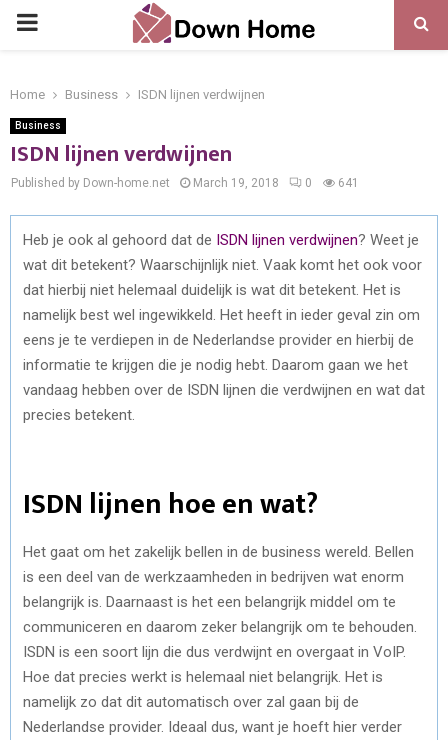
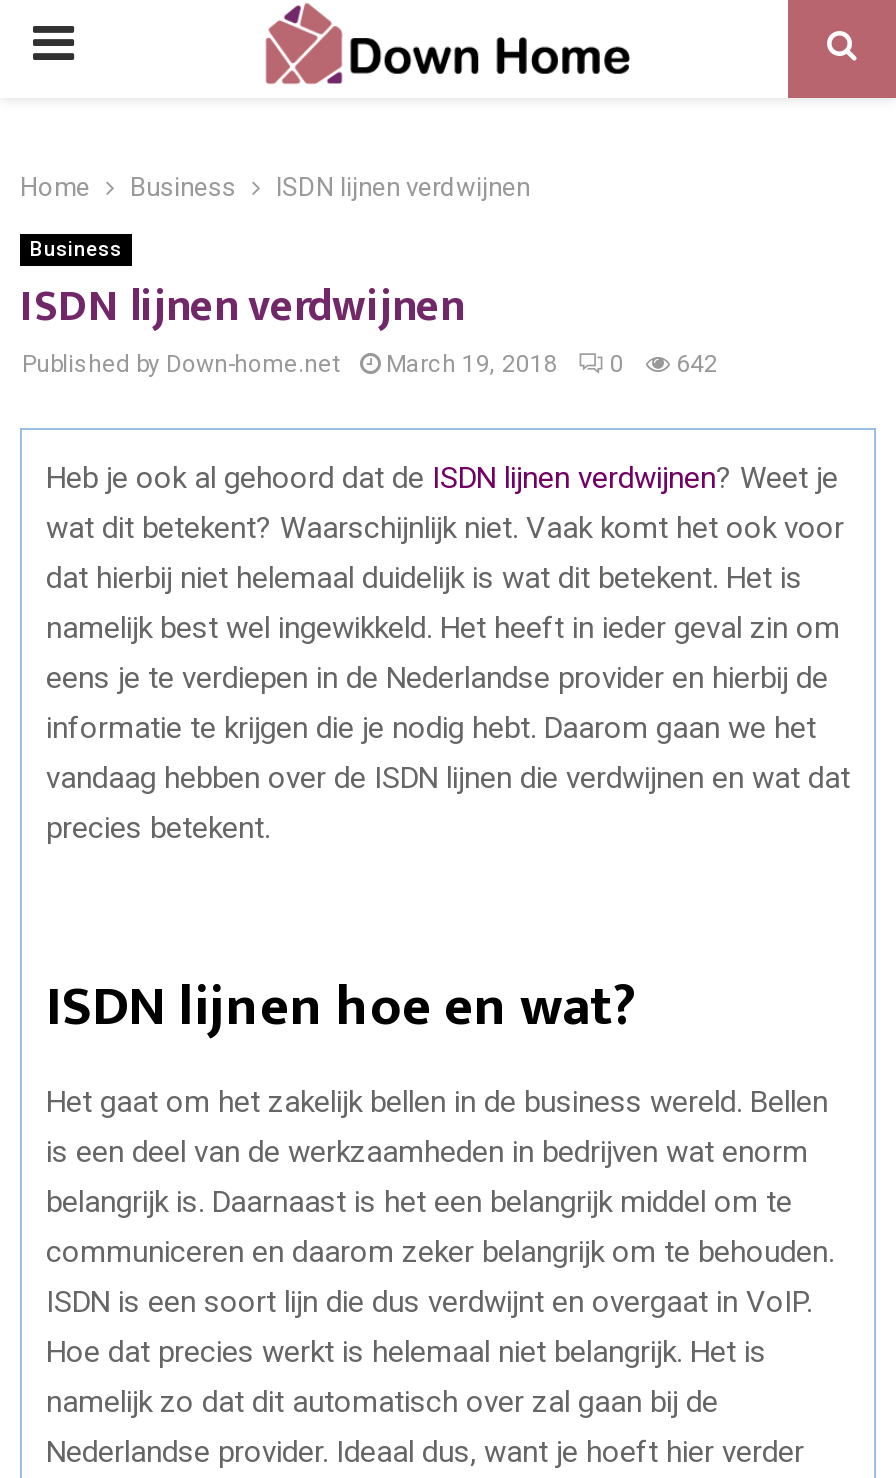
[11,176,359,190] Published by Down-home.net March 19, 2018 0 641 -> [22,350,718,378] Published by Down-home.net March 19, 2018 0 642

